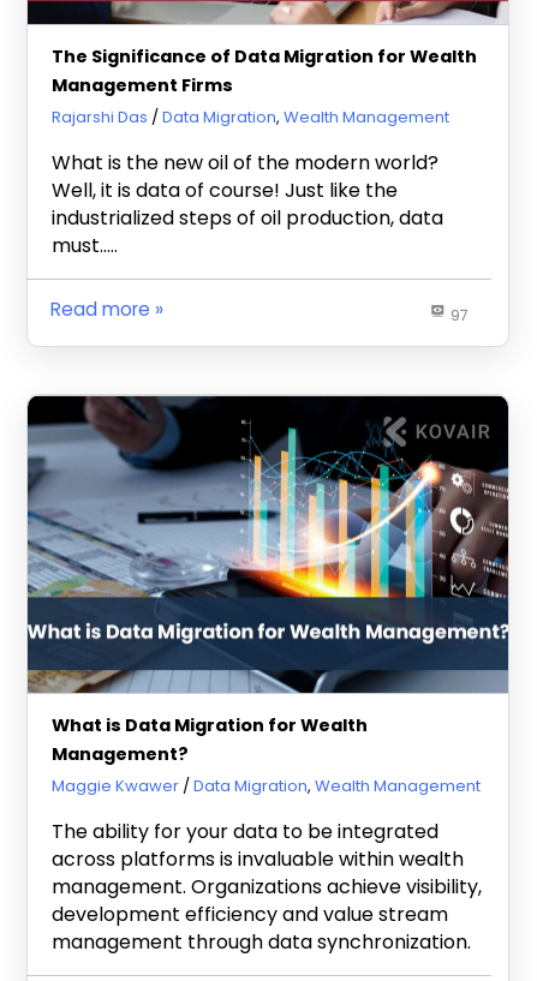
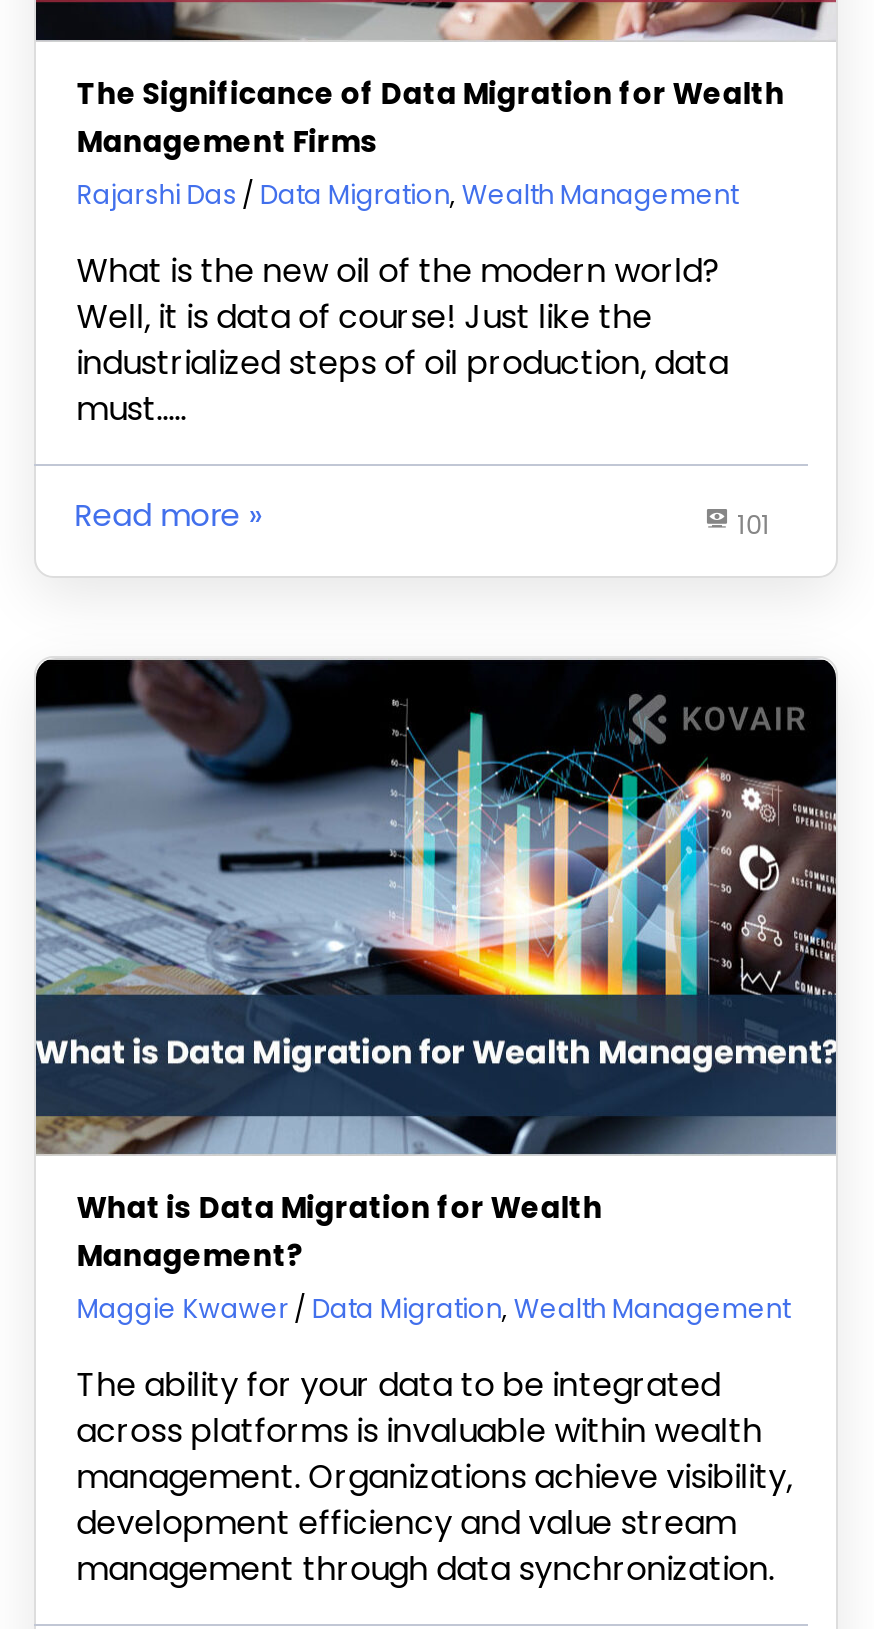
[450,304,468,325] 97 -> [738,507,770,541] 101

